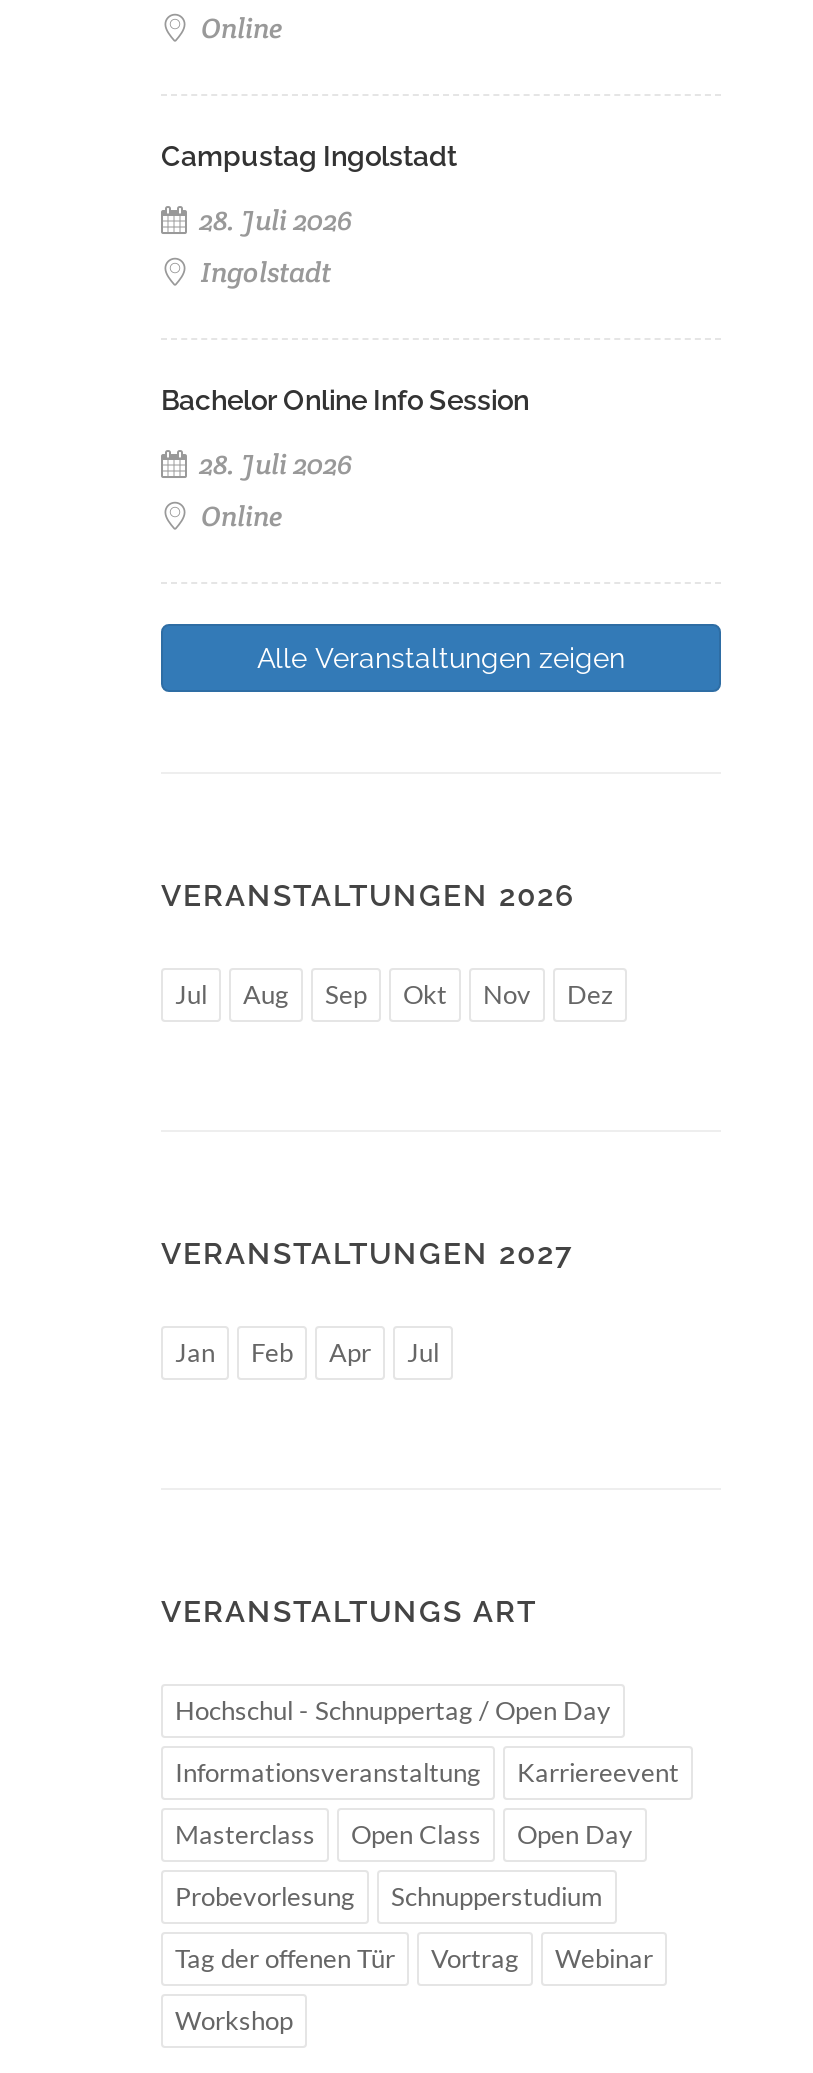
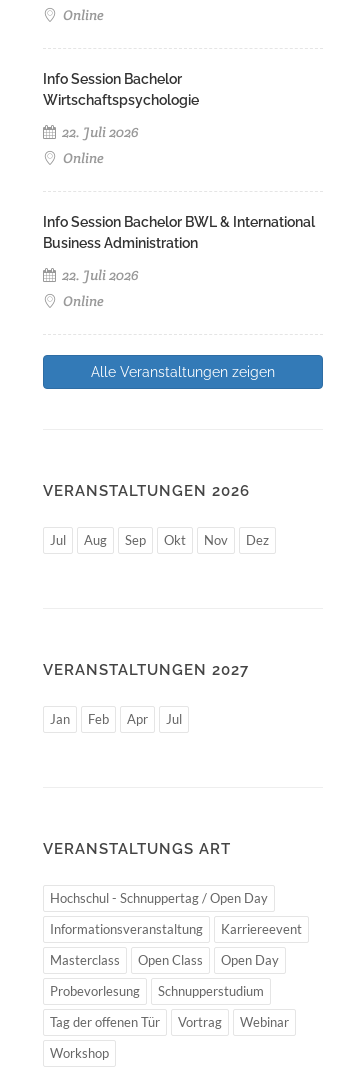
[161,139,457,171] Campustag Ingolstadt -> [43,70,199,107] Info Session Bachelor | Wirtschaftspsychologie
[193,201,353,289] 28. Juli 2026 | Ingolstadt -> [59,122,139,166] 22. Juli 2026 | Online
[161,383,529,415] Bachelor Online Info Session -> [43,213,315,250] Info Session Bachelor BWL & International | Business Administration
[193,445,353,481] 28. Juli 2026 -> [59,265,139,283] 22. Juli 2026

